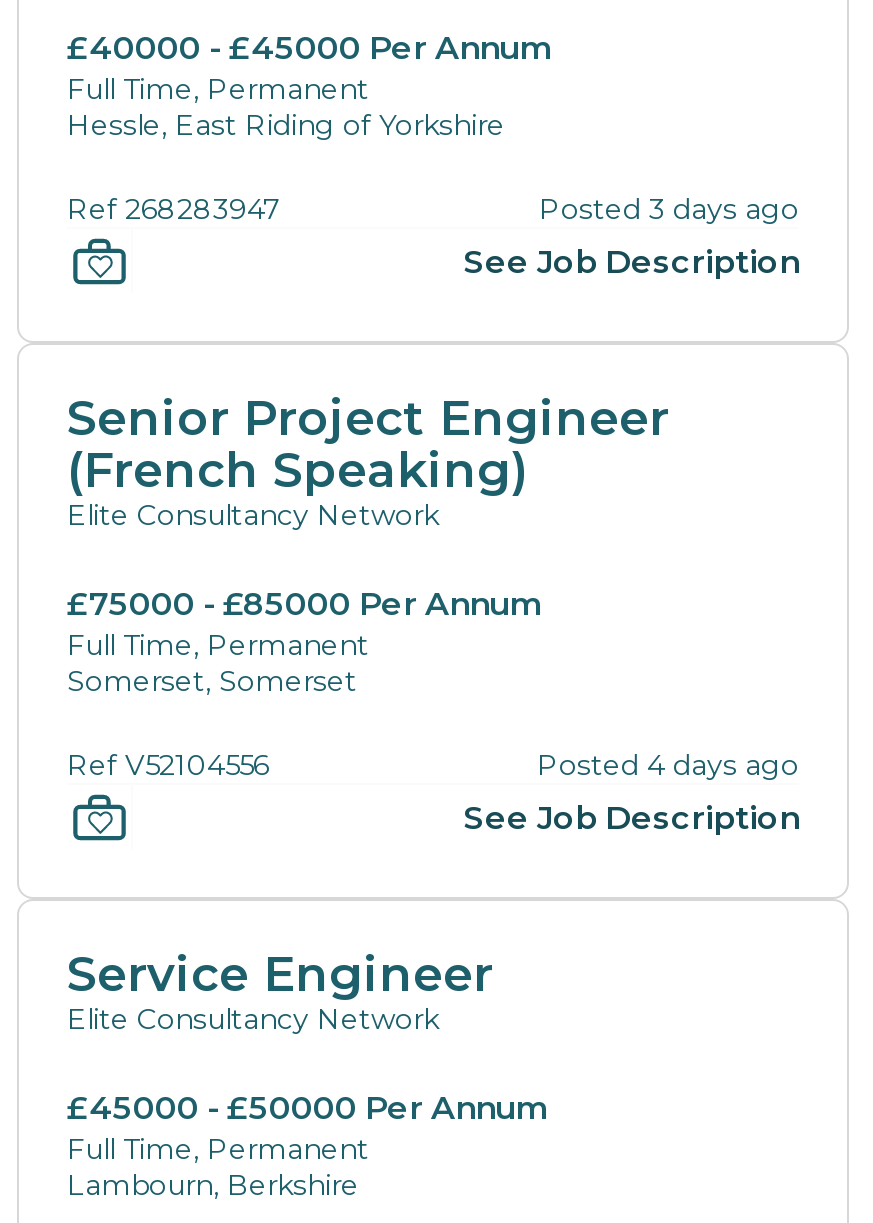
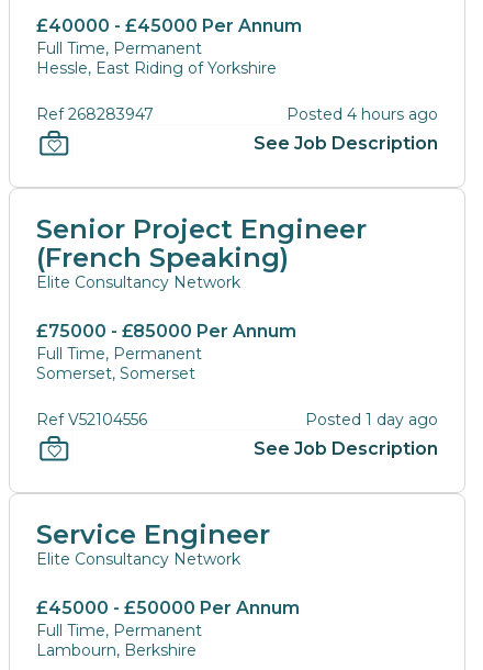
[539,191,799,227] Posted 3 days ago -> [287,104,438,124] Posted 4 hours ago
[537,747,799,783] Posted 4 days ago -> [305,410,438,429] Posted 1 day ago

